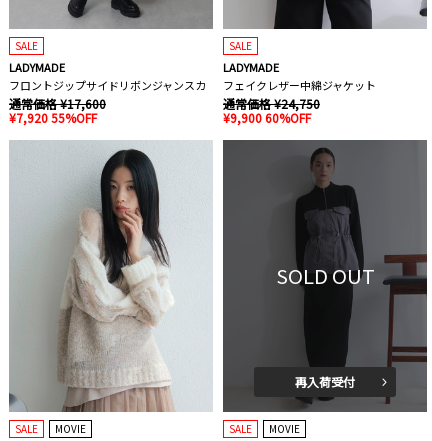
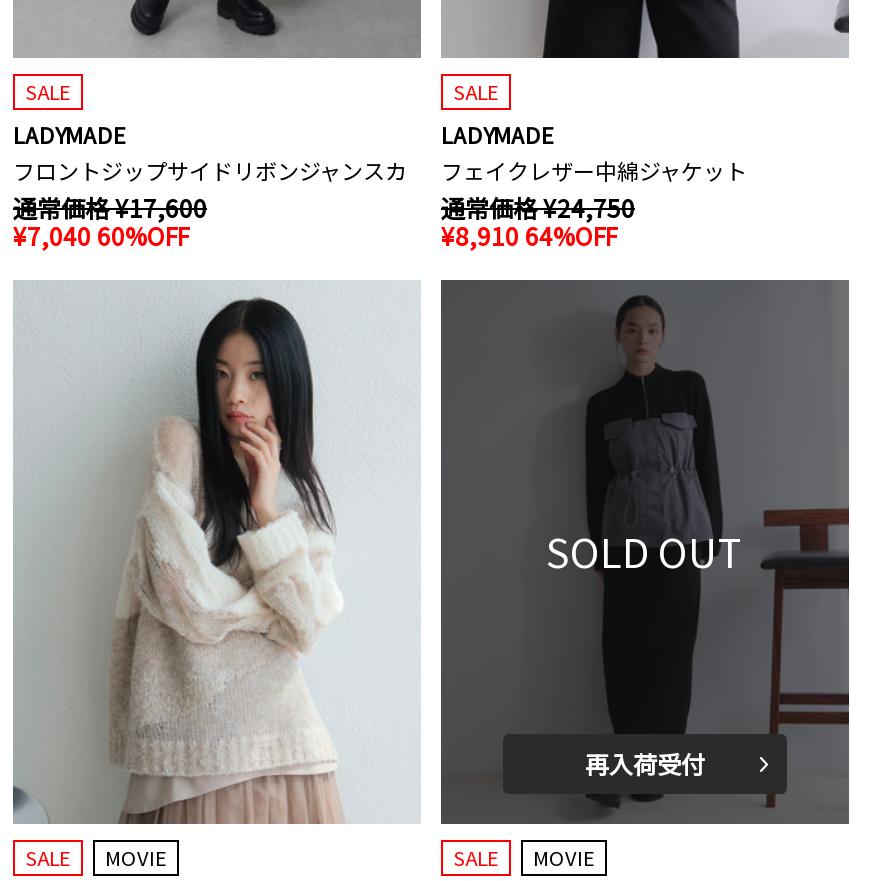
[9,109,97,126] ¥7,920 55%OFF -> [13,218,189,252] ¥7,040 60%OFF
[223,109,311,126] ¥9,900 60%OFF -> [441,218,617,252] ¥8,910 64%OFF

